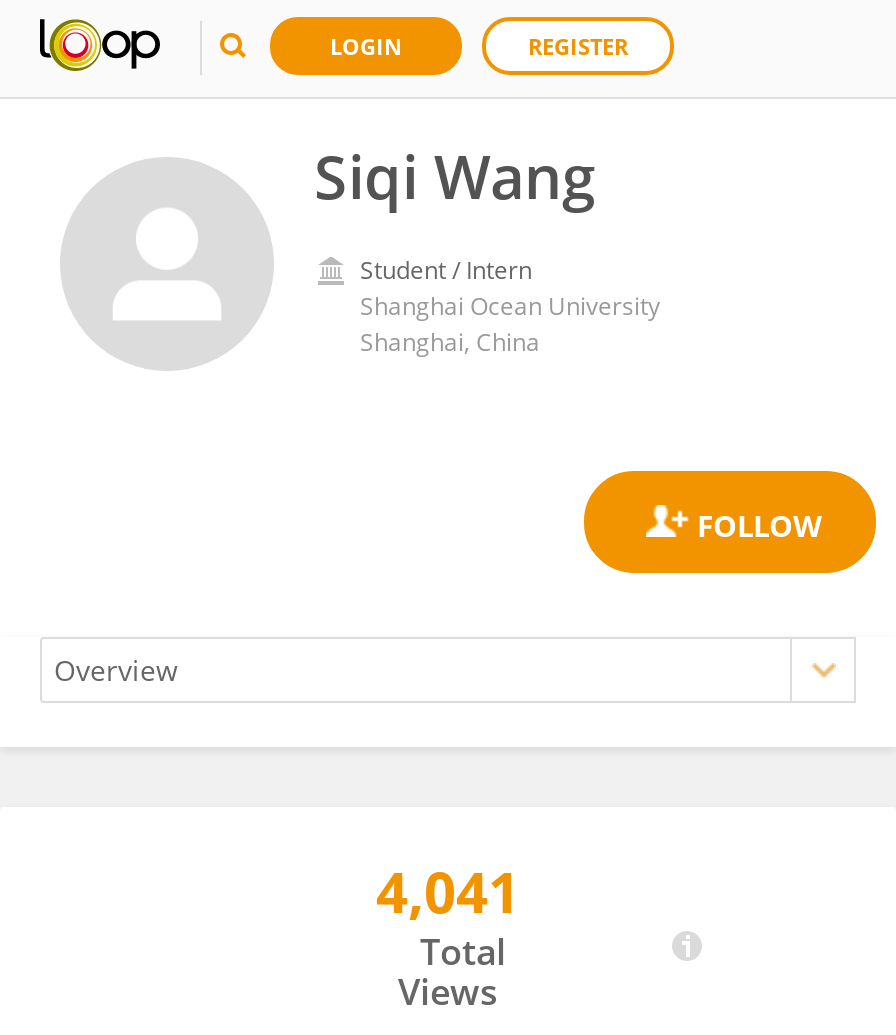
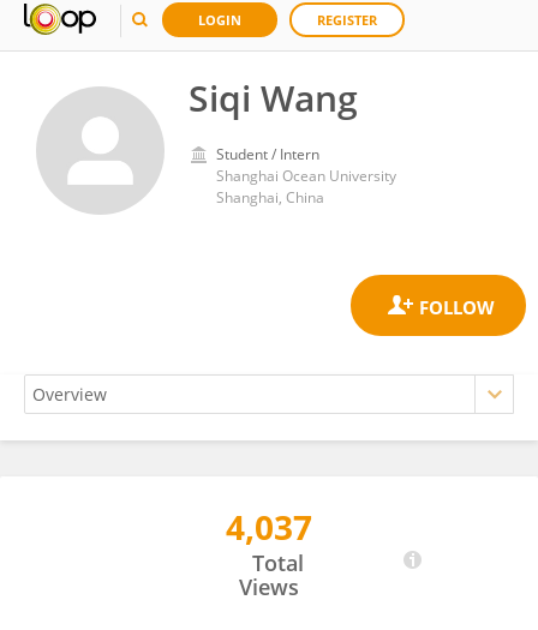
[376,853,520,929] 4,041 -> [226,504,312,550] 4,037

